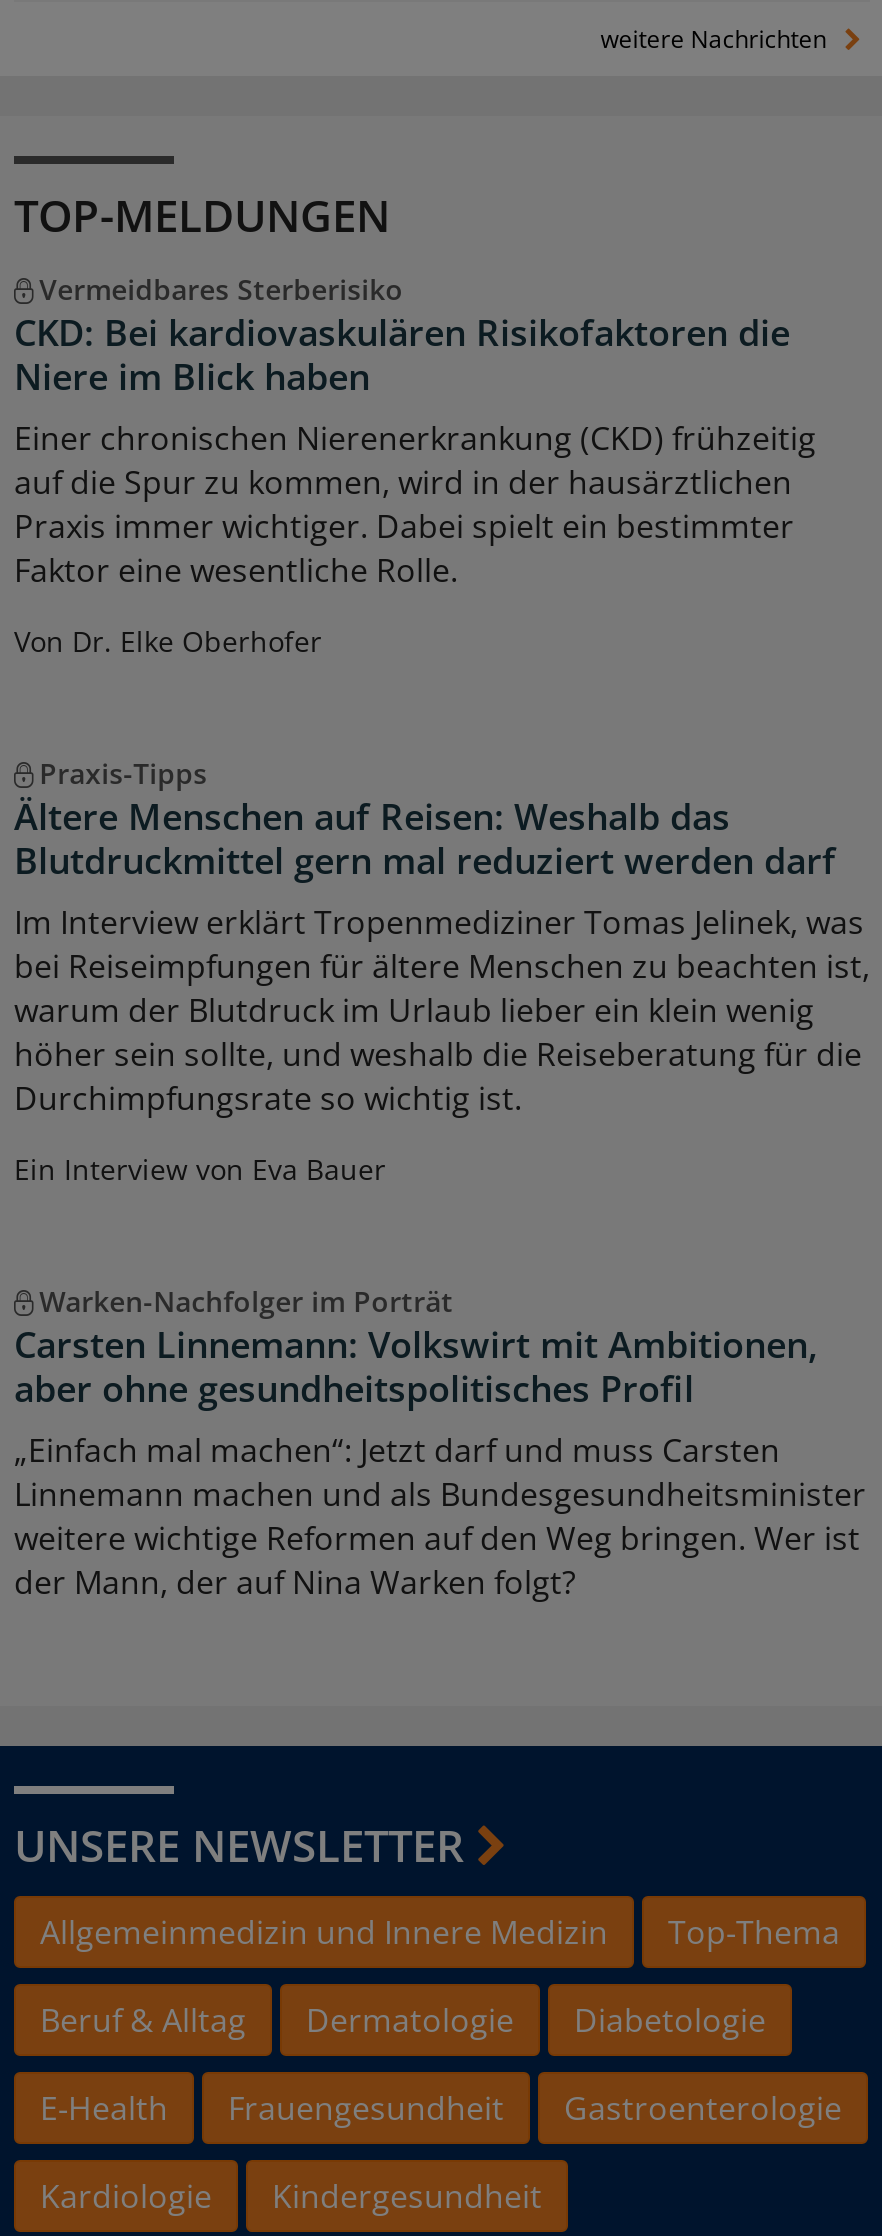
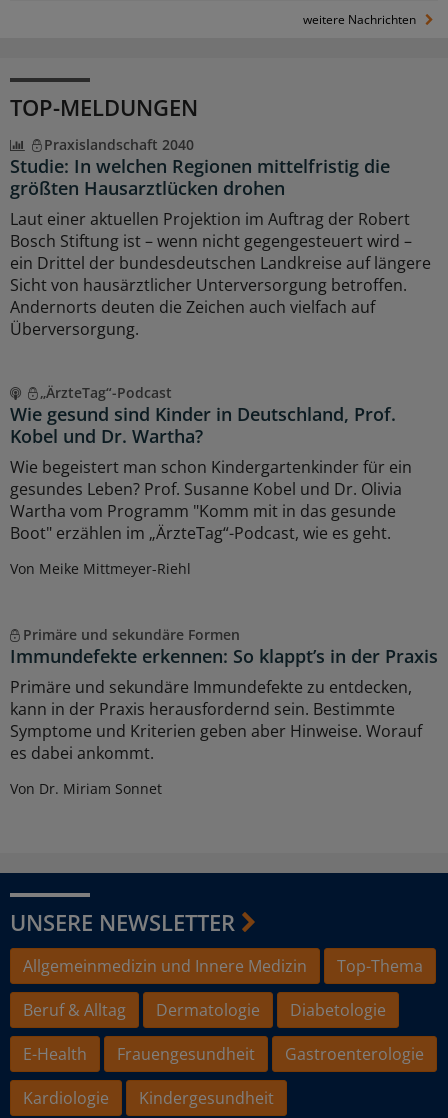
[14,270,816,592] Vermeidbares Sterberisiko | CKD: Bei kardiovaskulären Risikofaktoren die | Niere im Blick haben | Einer chronischen Nierenerkrankung (CKD) frühzeitig | auf die Spur zu kommen, wird in der hausärztlichen | Praxis immer wichtiger. Dabei spielt ein bestimmter | Faktor eine wesentliche Rolle. -> [10,135,431,340] Praxislandschaft 2040 | Studie: In welchen Regionen mittelfristig die | größten Hausarztlücken drohen | Laut einer aktuellen Projektion im Auftrag der Robert | Bosch Stiftung ist – wenn nicht gegengesteuert wird – | ein Drittel der bundesdeutschen Landkreise auf längere | Sicht von hausärztlicher Unterversorgung betroffen. | Andernorts deuten die Zeichen auch vielfach auf | Überversorgung.
[14,622,322,660] Von Dr. Elke Oberhofer -> [10,383,412,544] „ÄrzteTag“-Podcast | Wie gesund sind Kinder in Deutschland, Prof. | Kobel und Dr. Wartha? | Wie begeistert man schon Kindergartenkinder für ein | gesundes Leben? Prof. Susanne Kobel und Dr. Olivia | Wartha vom Programm "Komm mit in das gesunde | Boot" erzählen im „ÄrzteTag“-Podcast, wie es geht.
[14,754,870,1120] Praxis-Tipps | Ältere Menschen auf Reisen: Weshalb das | Blutdruckmittel gern mal reduziert werden darf | Im Interview erklärt Tropenmediziner Tomas Jelinek, was | bei Reiseimpfungen für ältere Menschen zu beachten ist, | warum der Blutdruck im Urlaub lieber ein klein wenig | höher sein sollte, und weshalb die Reiseberatung für die | Durchimpfungsrate so wichtig ist. -> [10,559,191,578] Von Meike Mittmeyer-Riehl
[14,1150,386,1188] Ein Interview von Eva Bauer -> [10,625,438,764] Primäre und sekundäre Formen | Immundefekte erkennen: So klappt’s in der Praxis | Primäre und sekundäre Immundefekte zu entdecken, | kann in der Praxis herausfordernd sein. Bestimmte | Symptome und Kriterien geben aber Hinweise. Worauf | es dabei ankommt.
[14,1282,866,1604] Warken-Nachfolger im Porträt | Carsten Linnemann: Volkswirt mit Ambitionen, | aber ohne gesundheitspolitisches Profil | „Einfach mal machen“: Jetzt darf und muss Carsten | Linnemann machen und als Bundesgesundheitsminister | weitere wichtige Reformen auf den Weg bringen. Wer ist | der Mann, der auf Nina Warken folgt? -> [10,779,162,798] Von Dr. Miriam Sonnet

